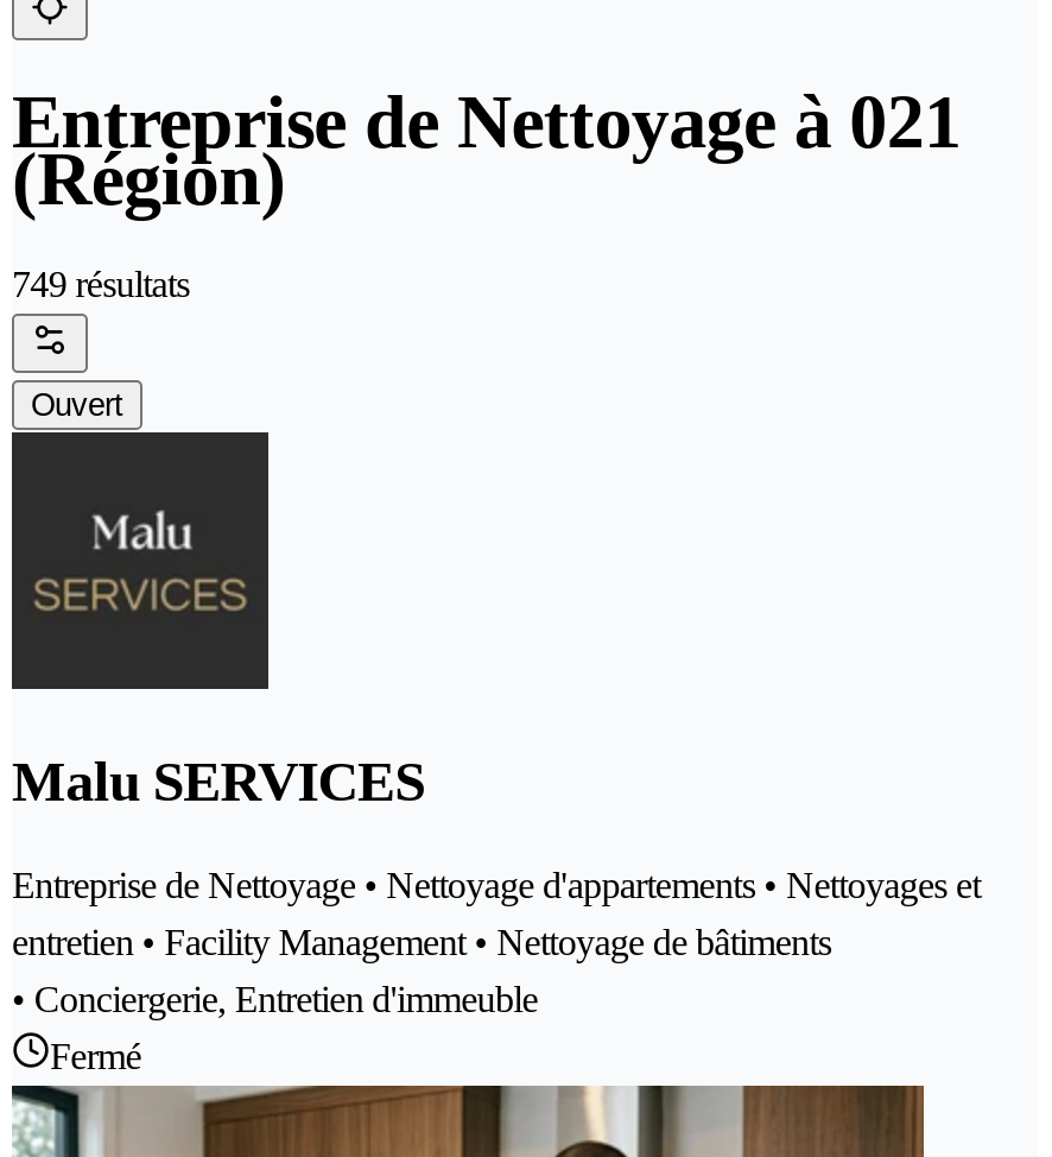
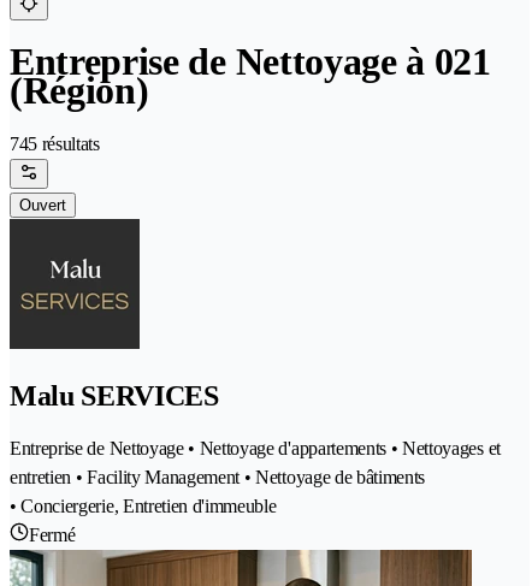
[12,265,190,305] 749 résultats -> [10,134,100,155] 745 résultats

